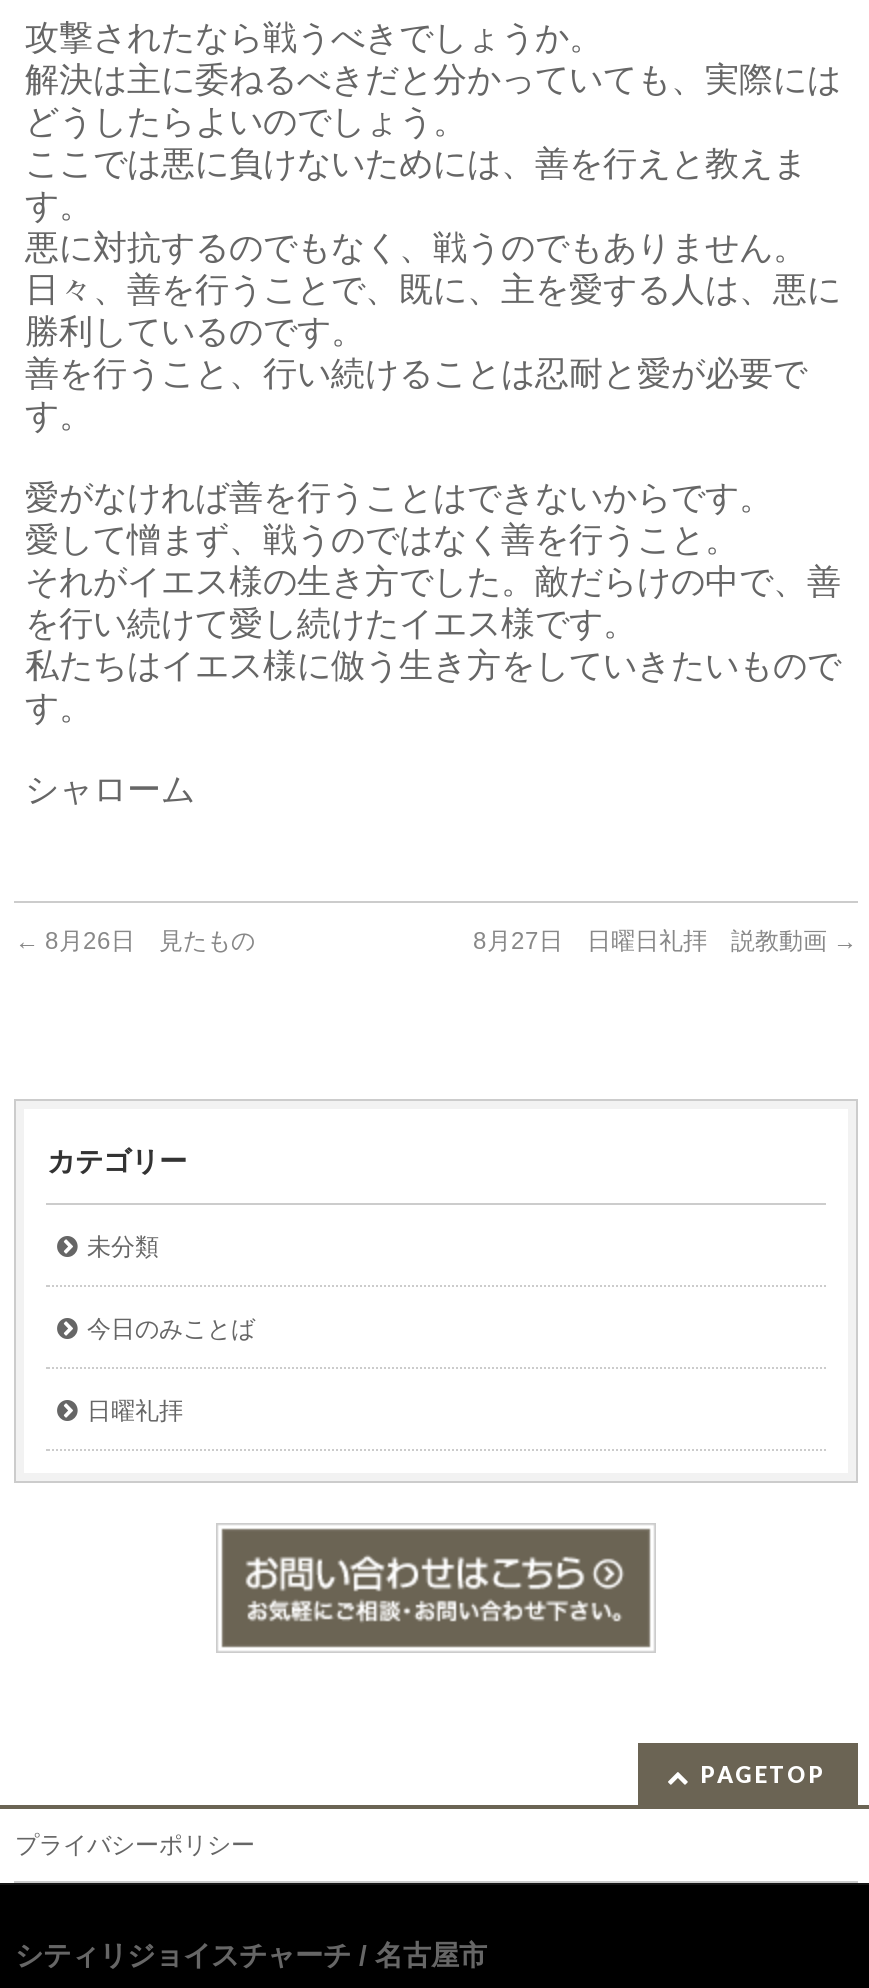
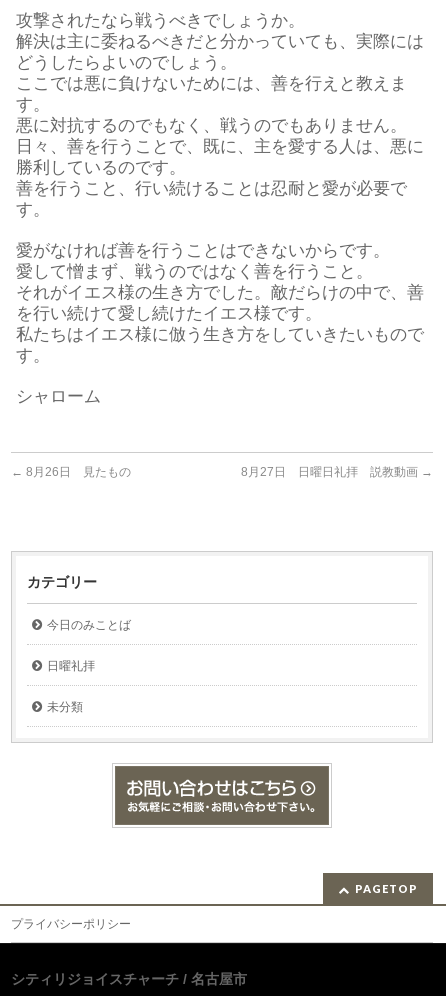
moved [87,1233,159,1261] -> [47,700,83,714]: 未分類
moved [87,1315,255,1425] -> [47,618,131,673]: 今日のみことば | 日曜礼拝

